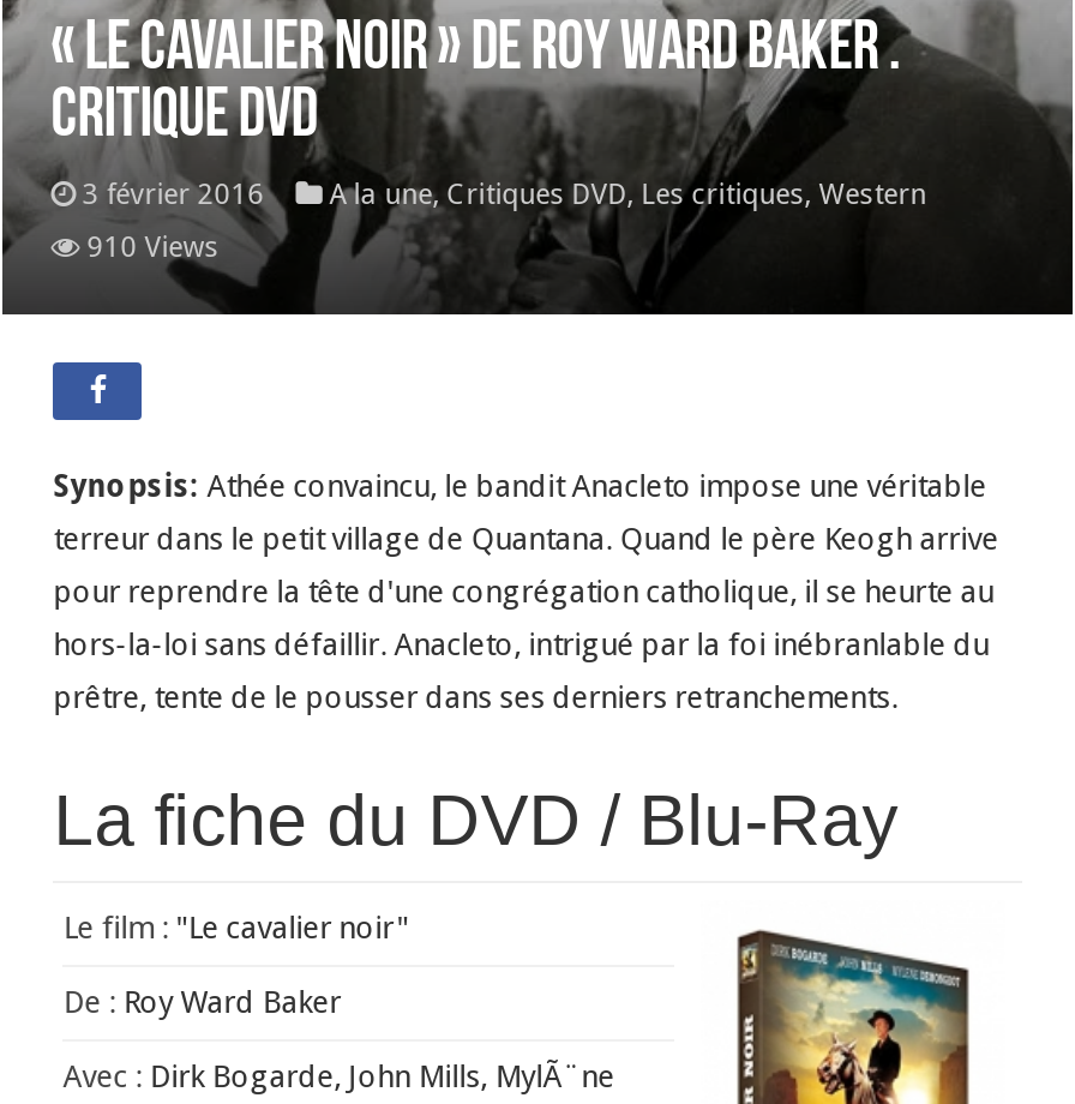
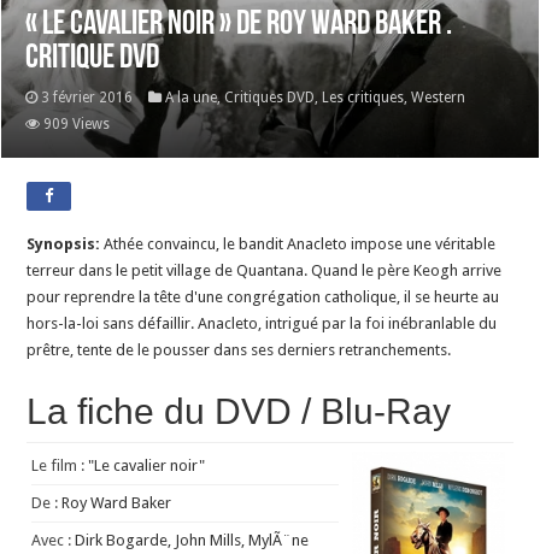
[87,230,219,264] 910 Views -> [44,116,110,132] 909 Views

